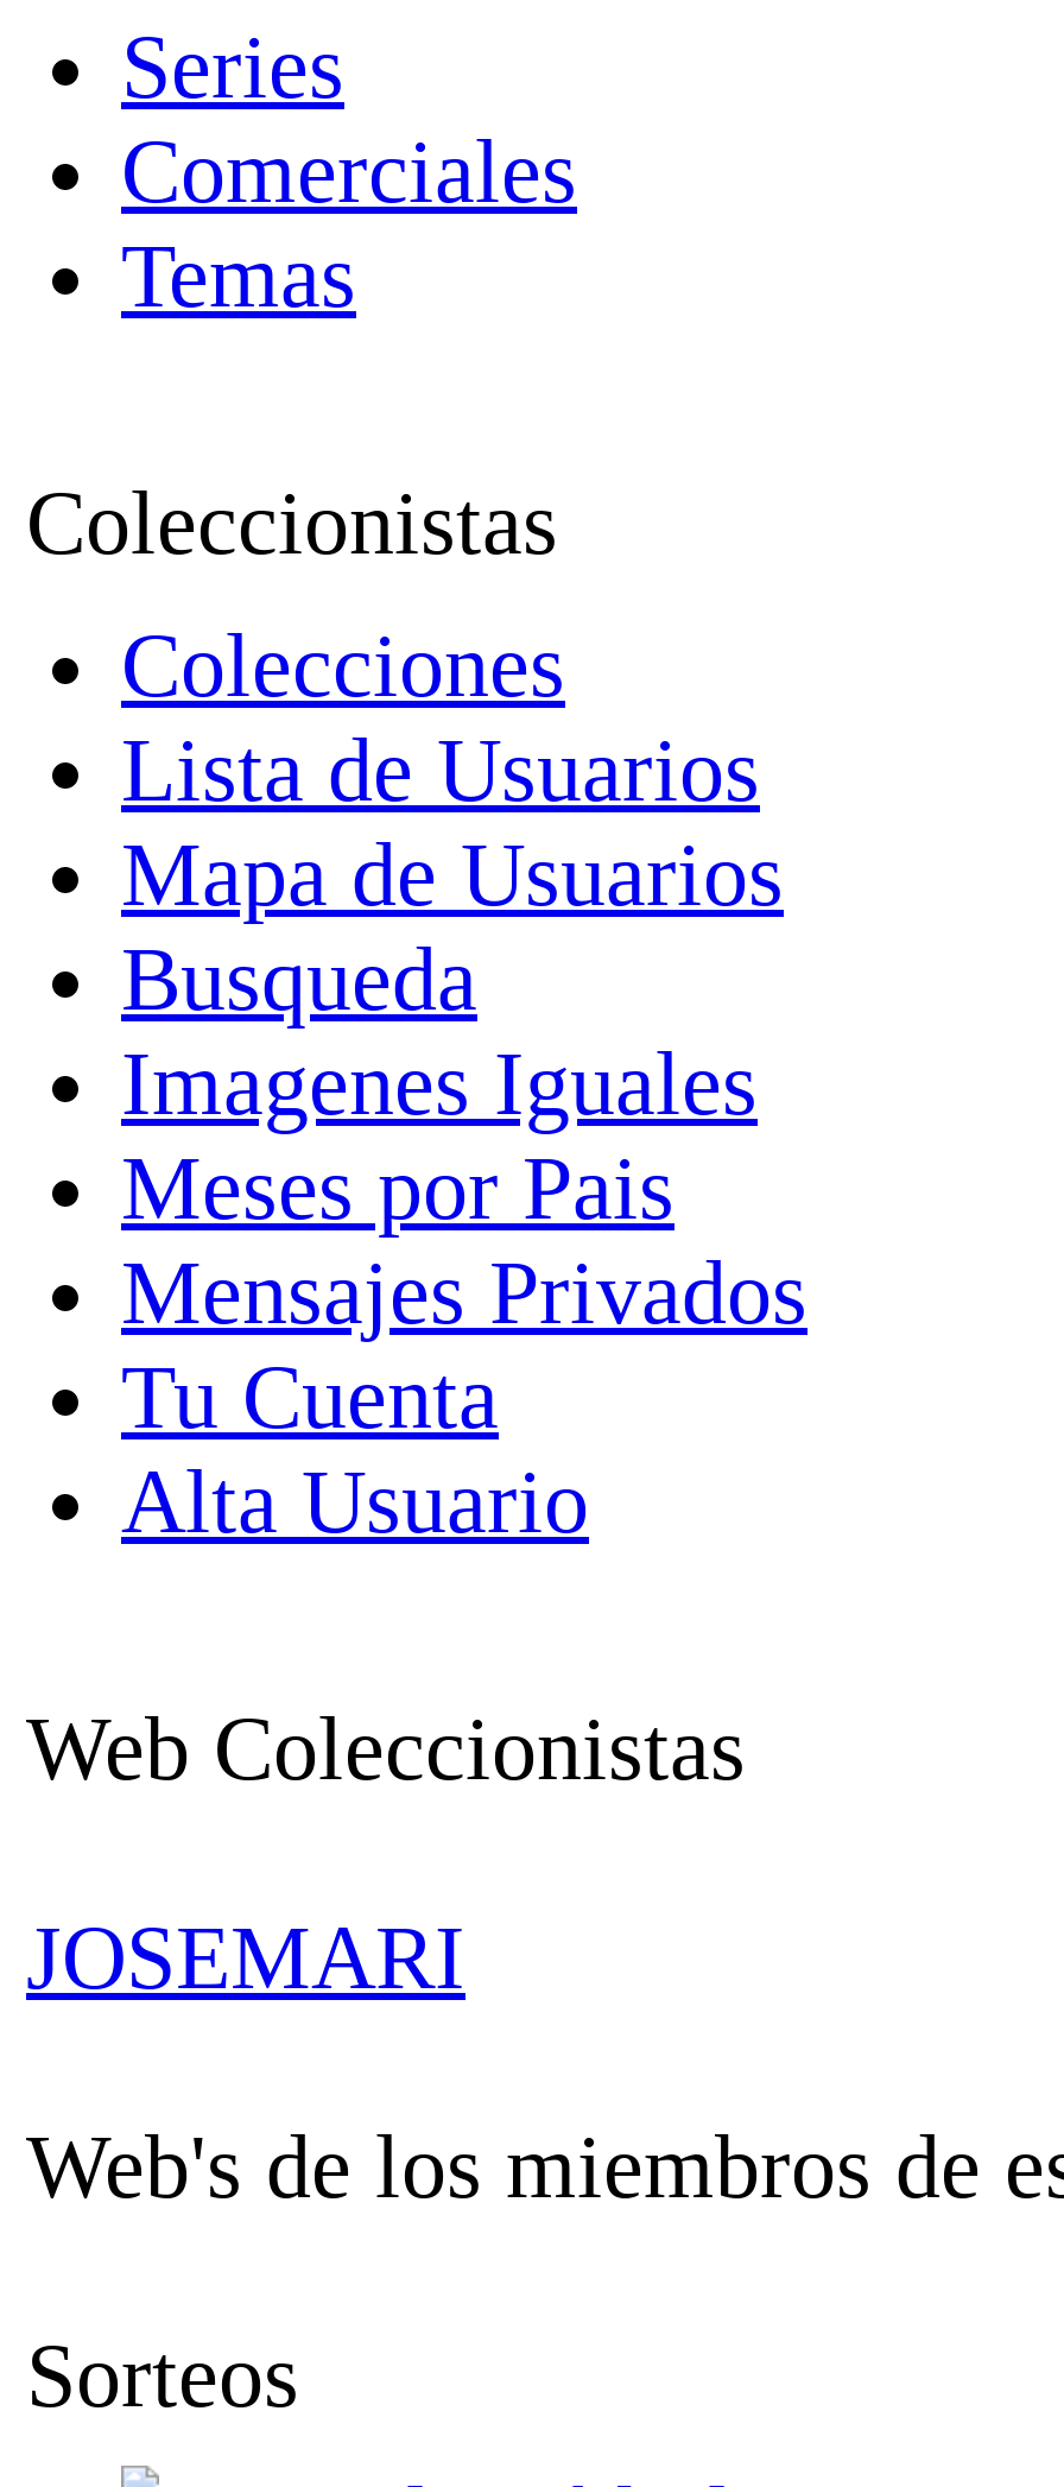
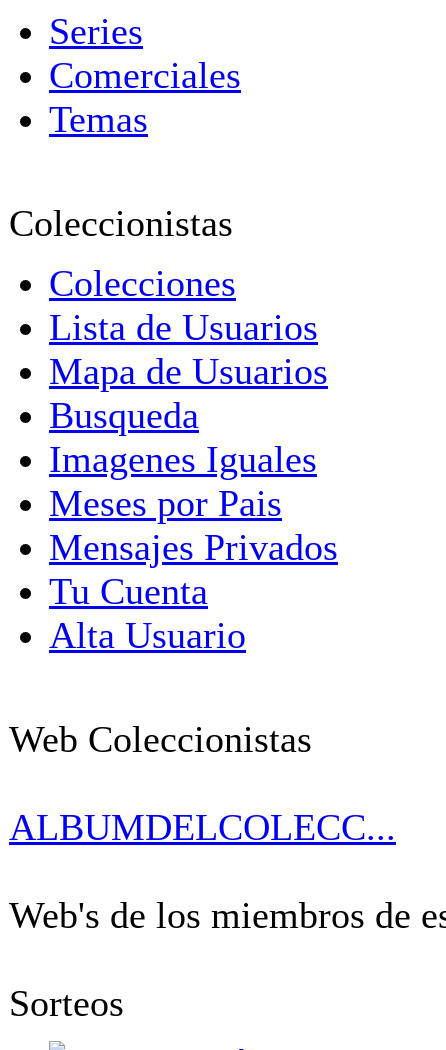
[26,1907,465,2007] JOSEMARI -> [9,806,396,848] ALBUMDELCOLECC...

